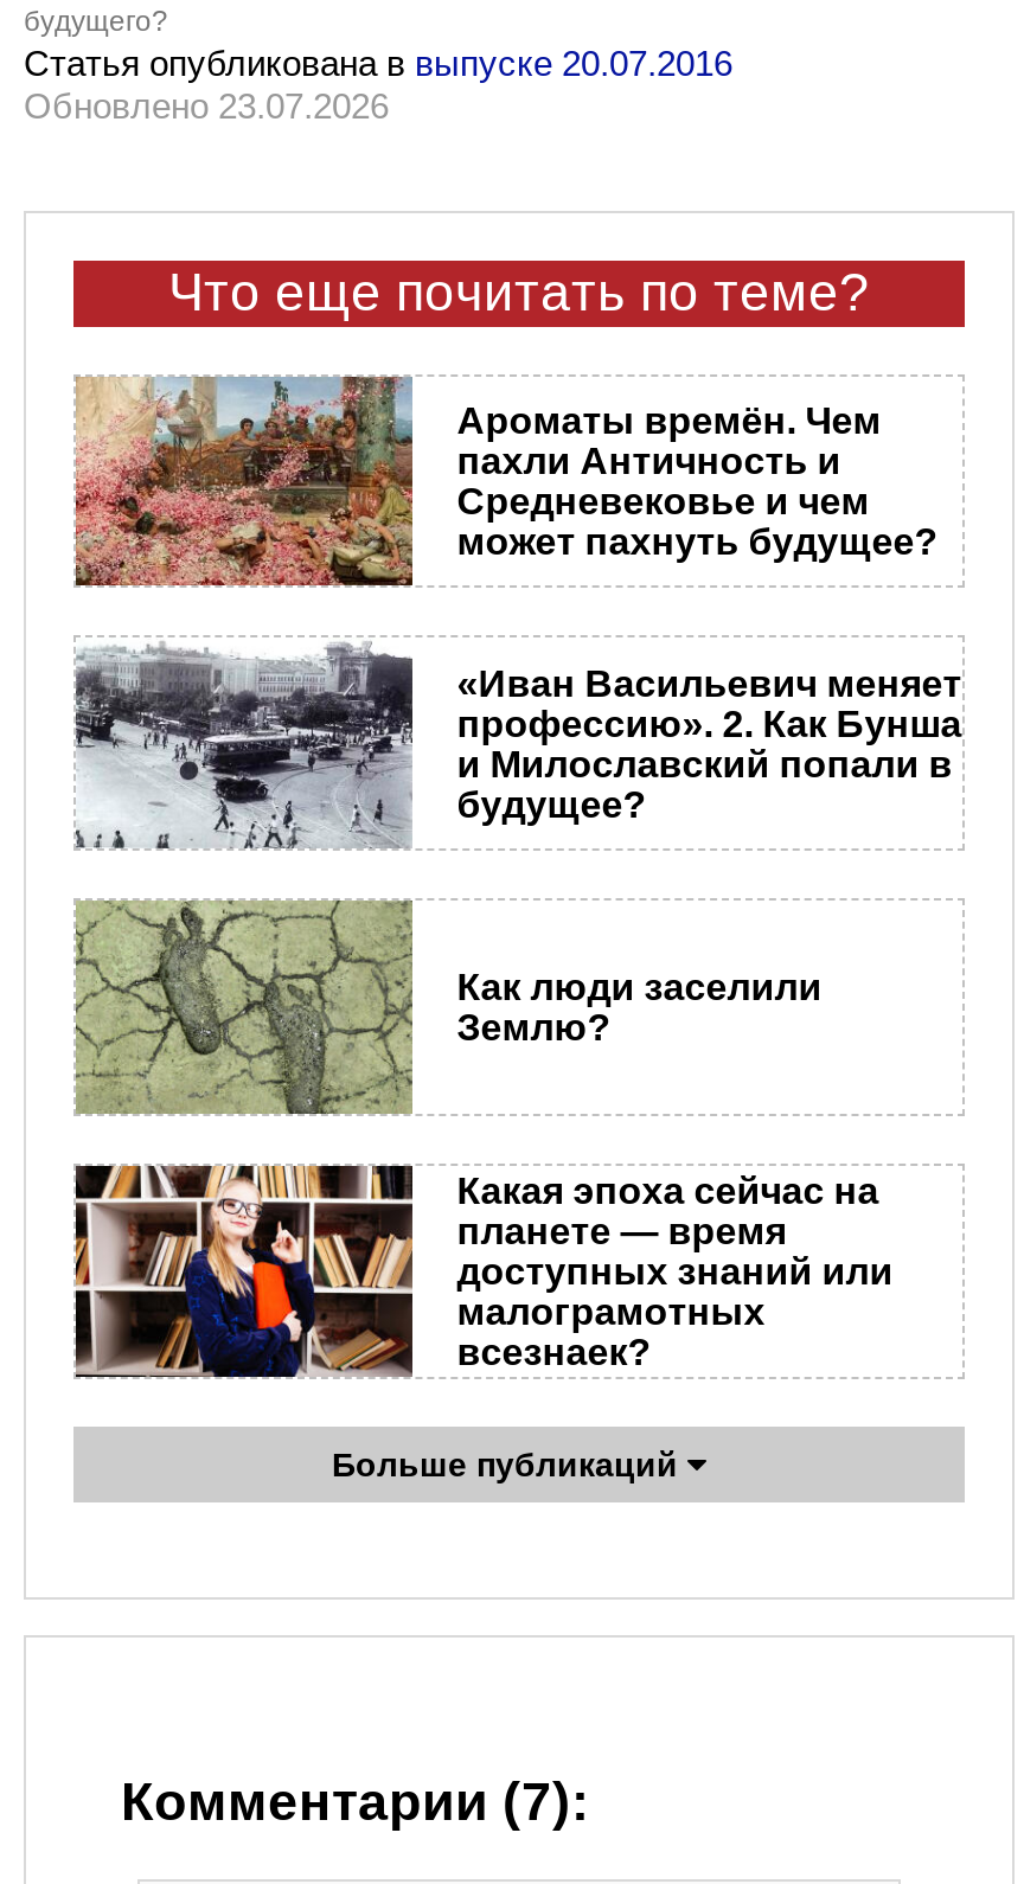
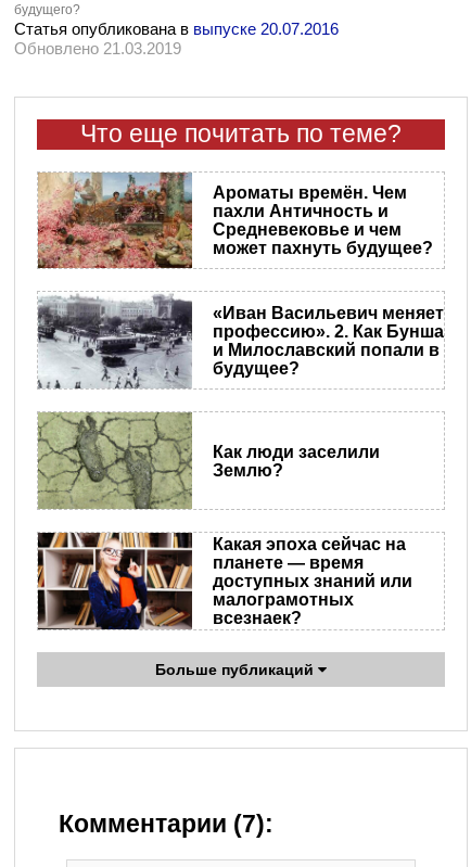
[24,86,389,126] Обновлено 23.07.2026 -> [14,39,181,58] Обновлено 21.03.2019

